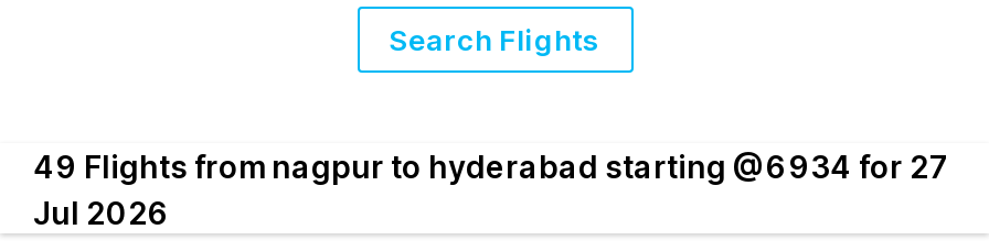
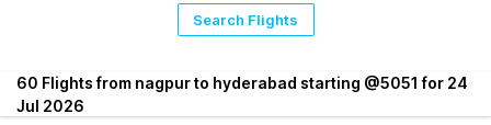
[33,146,949,184] 49 Flights from nagpur to hyderabad starting @6934 for 27 -> [16,73,468,92] 60 Flights from nagpur to hyderabad starting @5051 for 24

